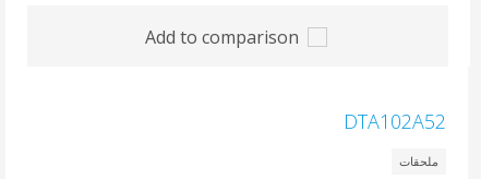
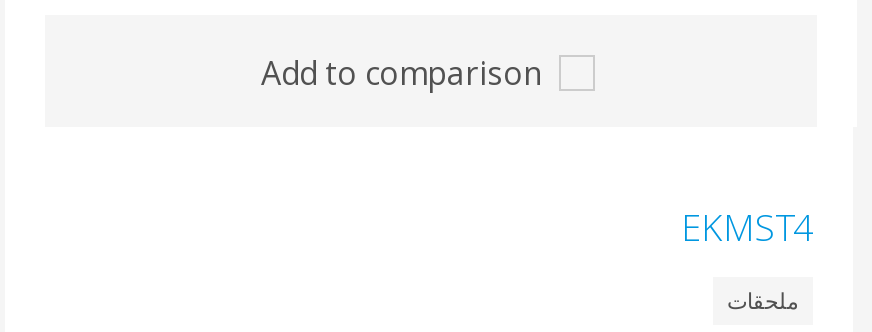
[344,108,446,134] DTA102A52 -> [681,203,813,251] EKMST4

